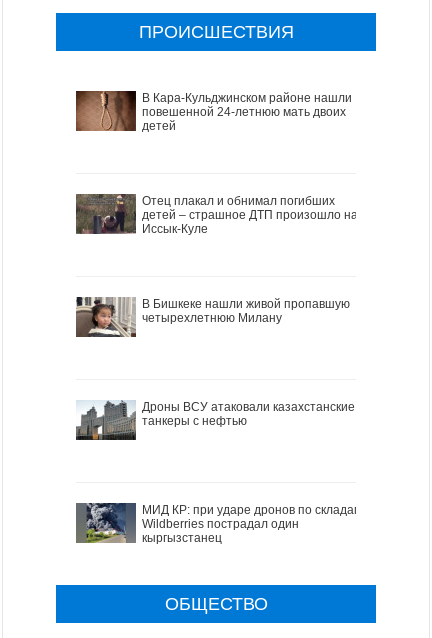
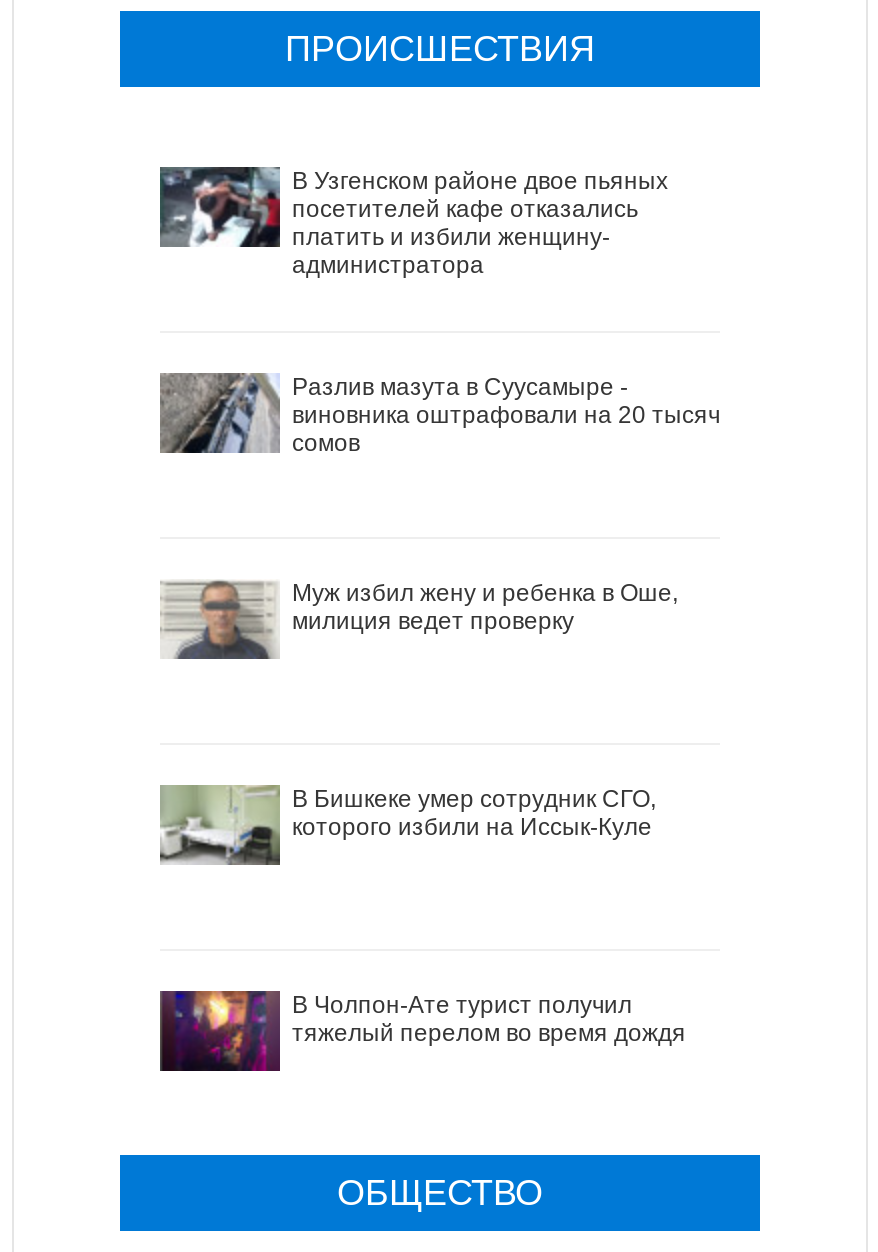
[76,91,352,133] [image] | В Кара-Кульджинском районе нашли | повешенной 24-летнюю мать двоих | детей -> [160,167,668,279] [image] | В Узгенском районе двое пьяных | посетителей кафе отказались | платить и избили женщину- | администратора
[77,194,358,236] [image] | Отец плакал и обнимал погибших | детей – страшное ДТП произошло на | Иссык-Куле -> [160,373,720,457] [image] | Разлив мазута в Суусамыре - | виновника оштрафовали на 20 тысяч | сомов
[75,296,350,338] [image] | В Бишкеке нашли живой пропавшую | четырехлетнюю Милану -> [160,579,678,659] [image] | Муж избил жену и ребенка в Оше, | милиция ведет проверку
[76,400,355,441] [image] | Дроны ВСУ атаковали казахстанские | танкеры с нефтью -> [160,785,656,865] [image] | В Бишкеке умер сотрудник СГО, | которого избили на Иссык-Куле
[76,502,362,545] [image] | МИД КР: при ударе дронов по складам | Wildberries пострадал один | кыргызстанец -> [162,989,686,1073] [image] | В Чолпон-Ате турист получил | тяжелый перелом во время дождя

